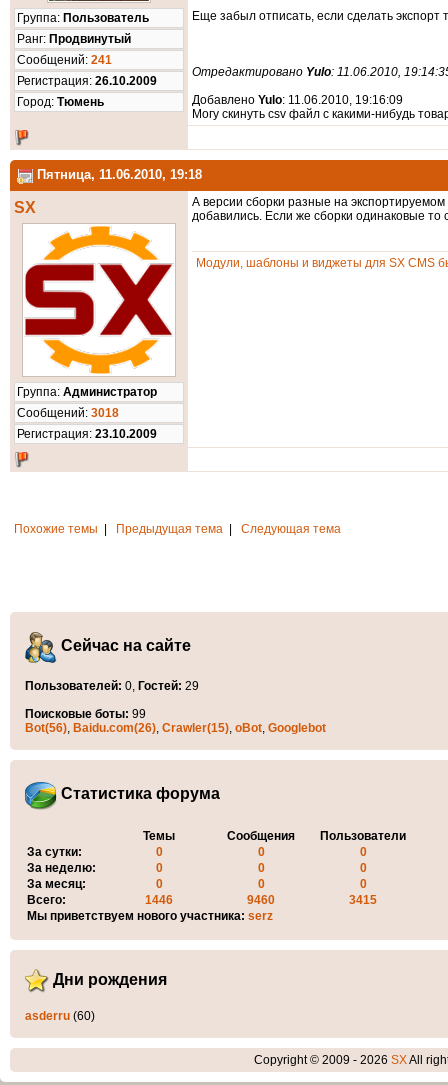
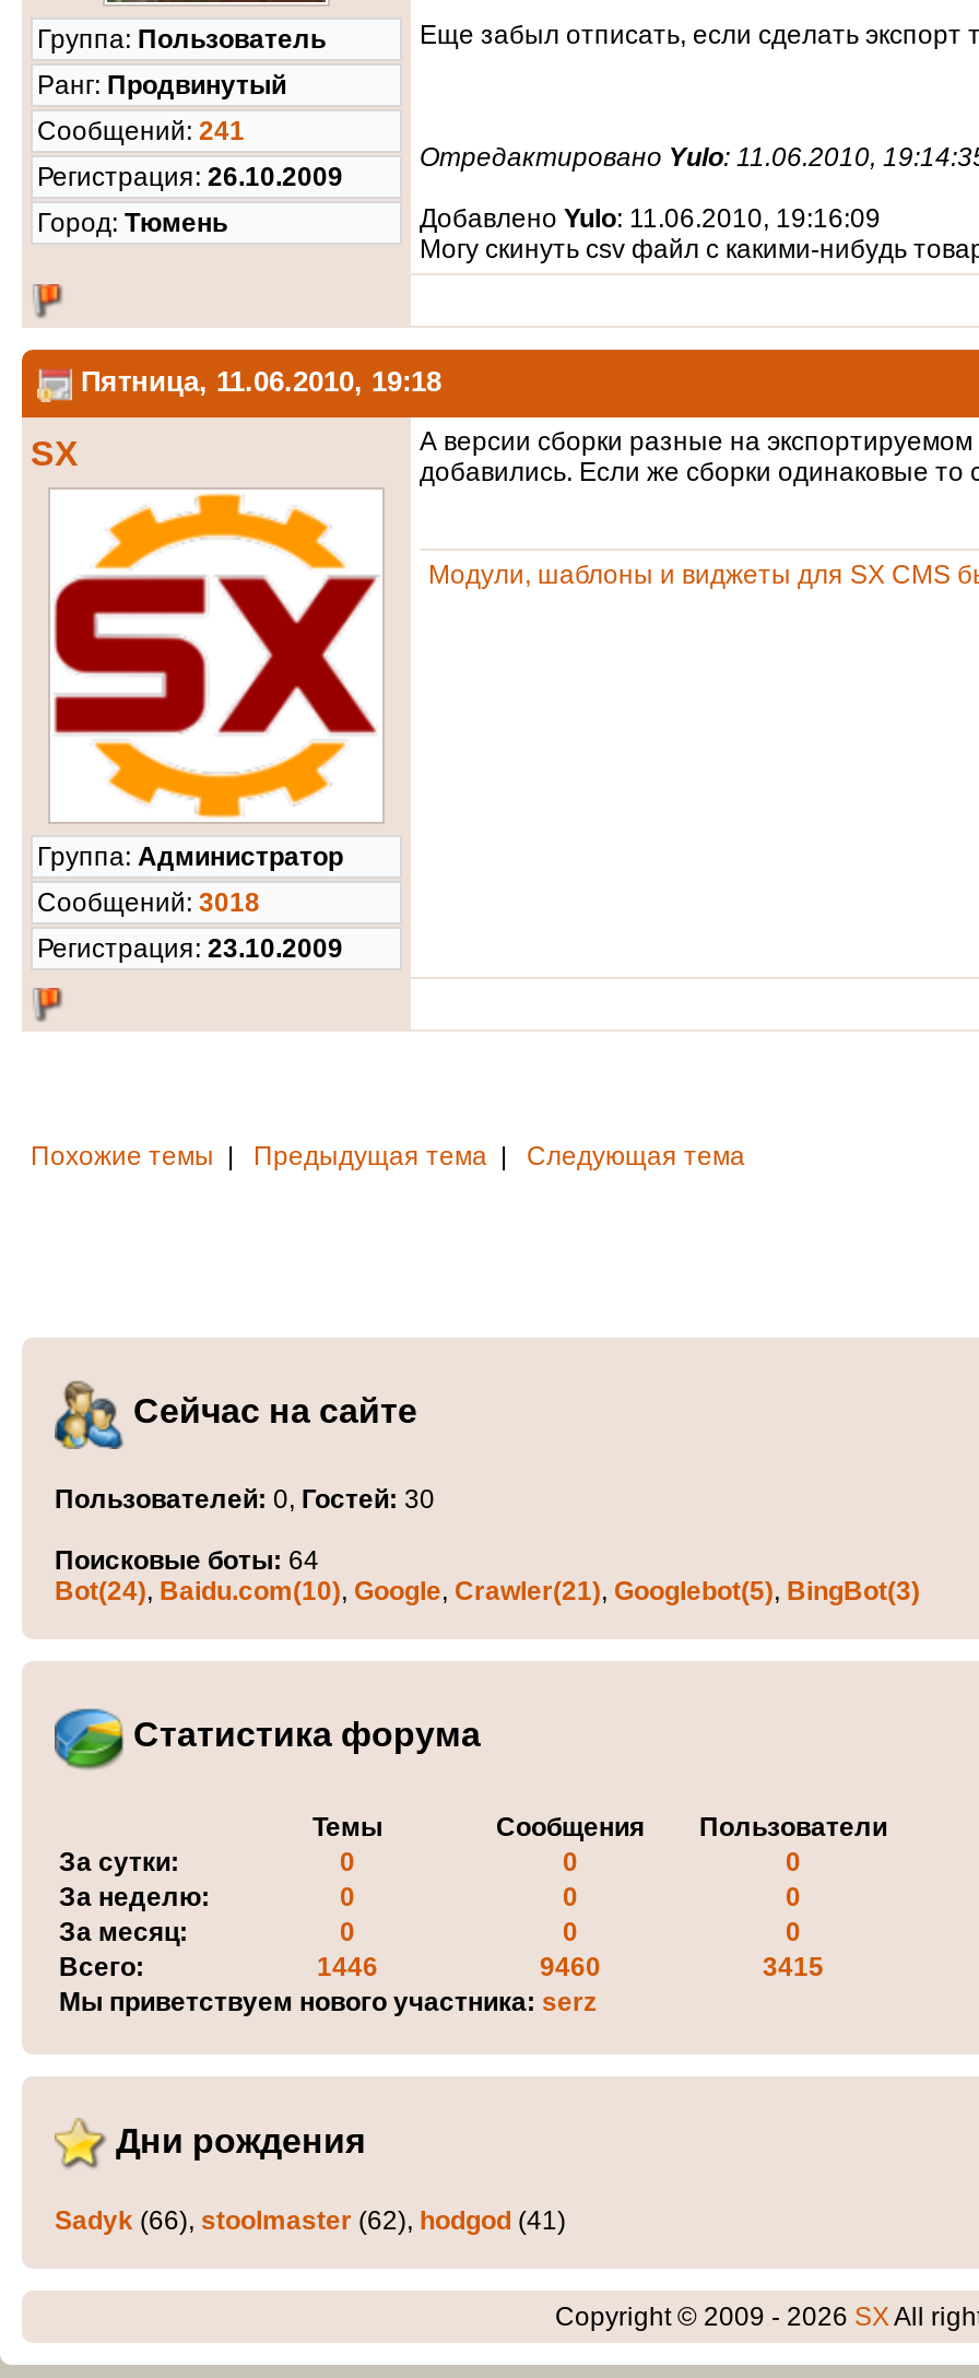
[25,679,199,693] Пользователей: 0, Гостей: 29 -> [55,1483,435,1514] Пользователей: 0, Гостей: 30
[25,707,326,735] Поисковые боты: 99 | Bot(56), Baidu.com(26), Crawler(15), oBot, Googlebot -> [55,1545,920,1606] Поисковые боты: 64 | Bot(24), Baidu.com(10), Google, Crawler(21), Googlebot(5), BingBot(3)
[25,1009,95,1023] asderru (60) -> [55,2205,566,2235] Sadyk (66), stoolmaster (62), hodgod (41)

